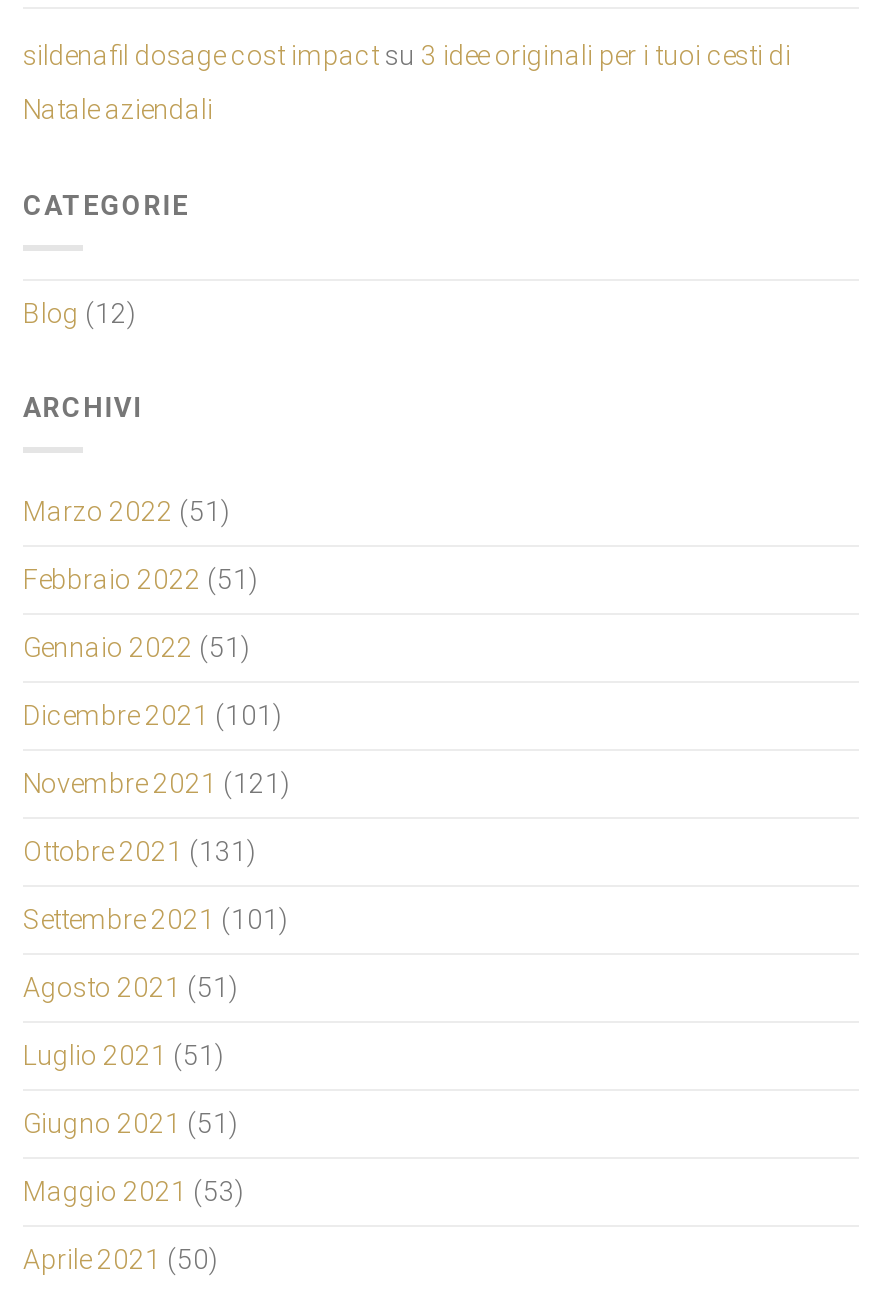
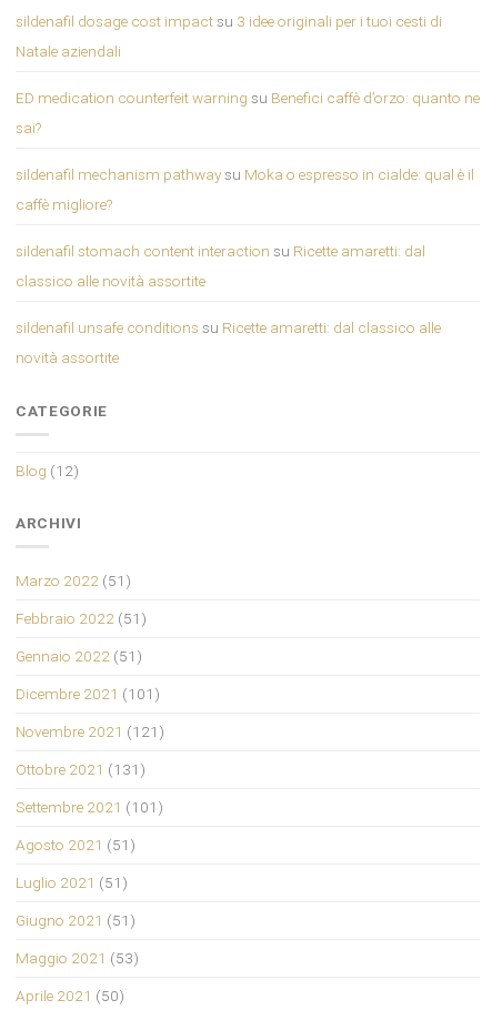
none -> [16,88,480,366] ED medication counterfeit warning su Benefici caffè d’orzo: quanto ne | sai? | sildenafil mechanism pathway su Moka o espresso in cialde: qual è il | caffè migliore? | sildenafil stomach content interaction su Ricette amaretti: dal | classico alle novità assortite | sildenafil unsafe conditions su Ricette amaretti: dal classico alle | novità assortite

